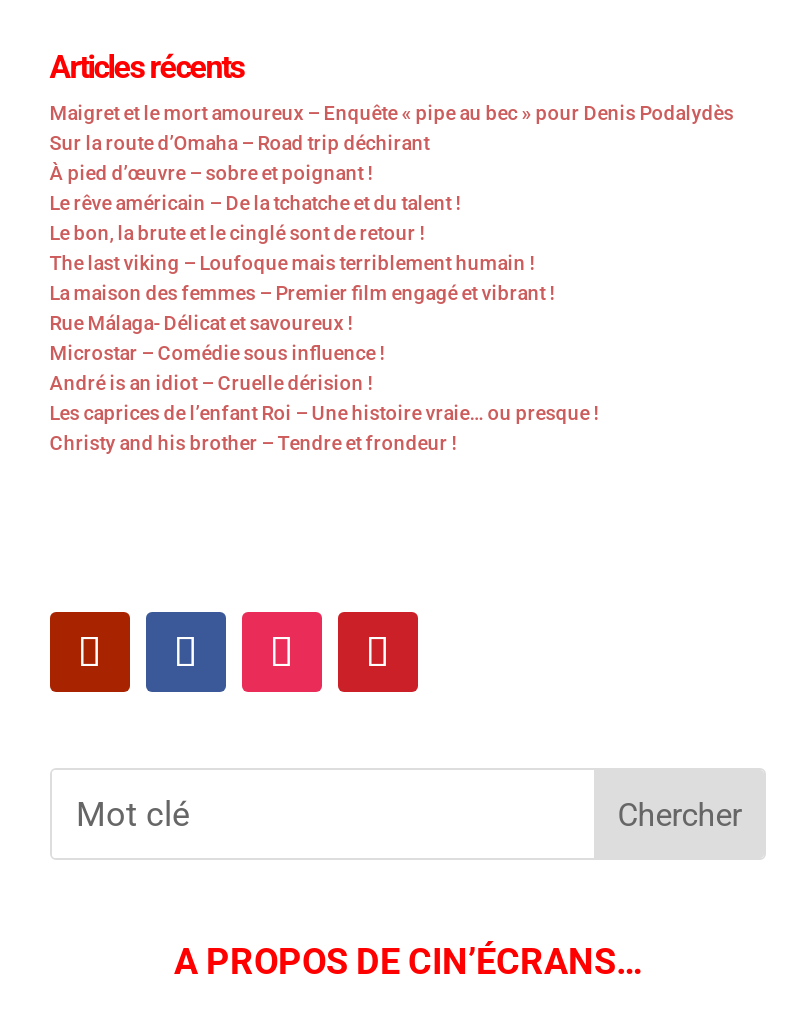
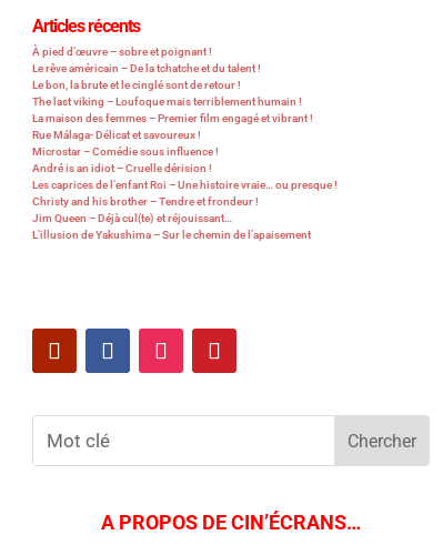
[50,102,734,154] Maigret et le mort amoureux – Enquête « pipe au bec » pour Denis Podalydès | Sur la route d’Omaha – Road trip déchirant -> none
moved [50,162,600,454] -> [32,46,337,208]: À pied d’œuvre – sobre et poignant ! | Le rêve américain – De la tchatche et du talent ! | Le bon, la brute et le cinglé sont de retour ! | ... | Les caprices de l’enfant Roi – Une histoire vraie… ou presque ! | Christy and his brother – Tendre et frondeur !
none -> [32,212,311,241] Jim Queen – Déjà cul(te) et réjouissant… | L’illusion de Yakushima – Sur le chemin de l’apaisement

